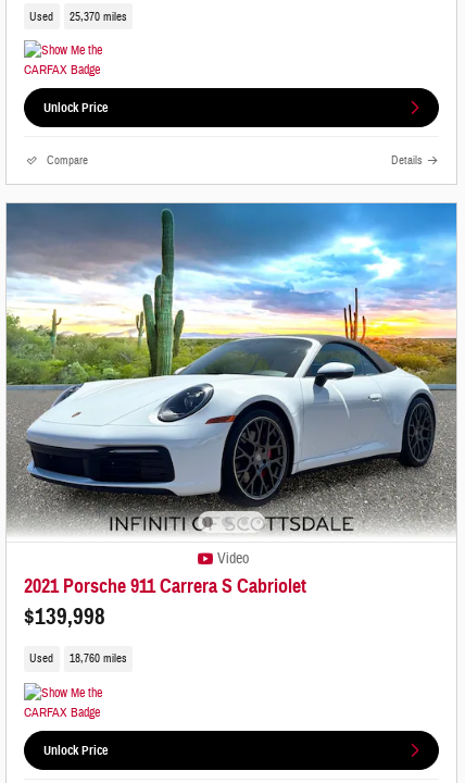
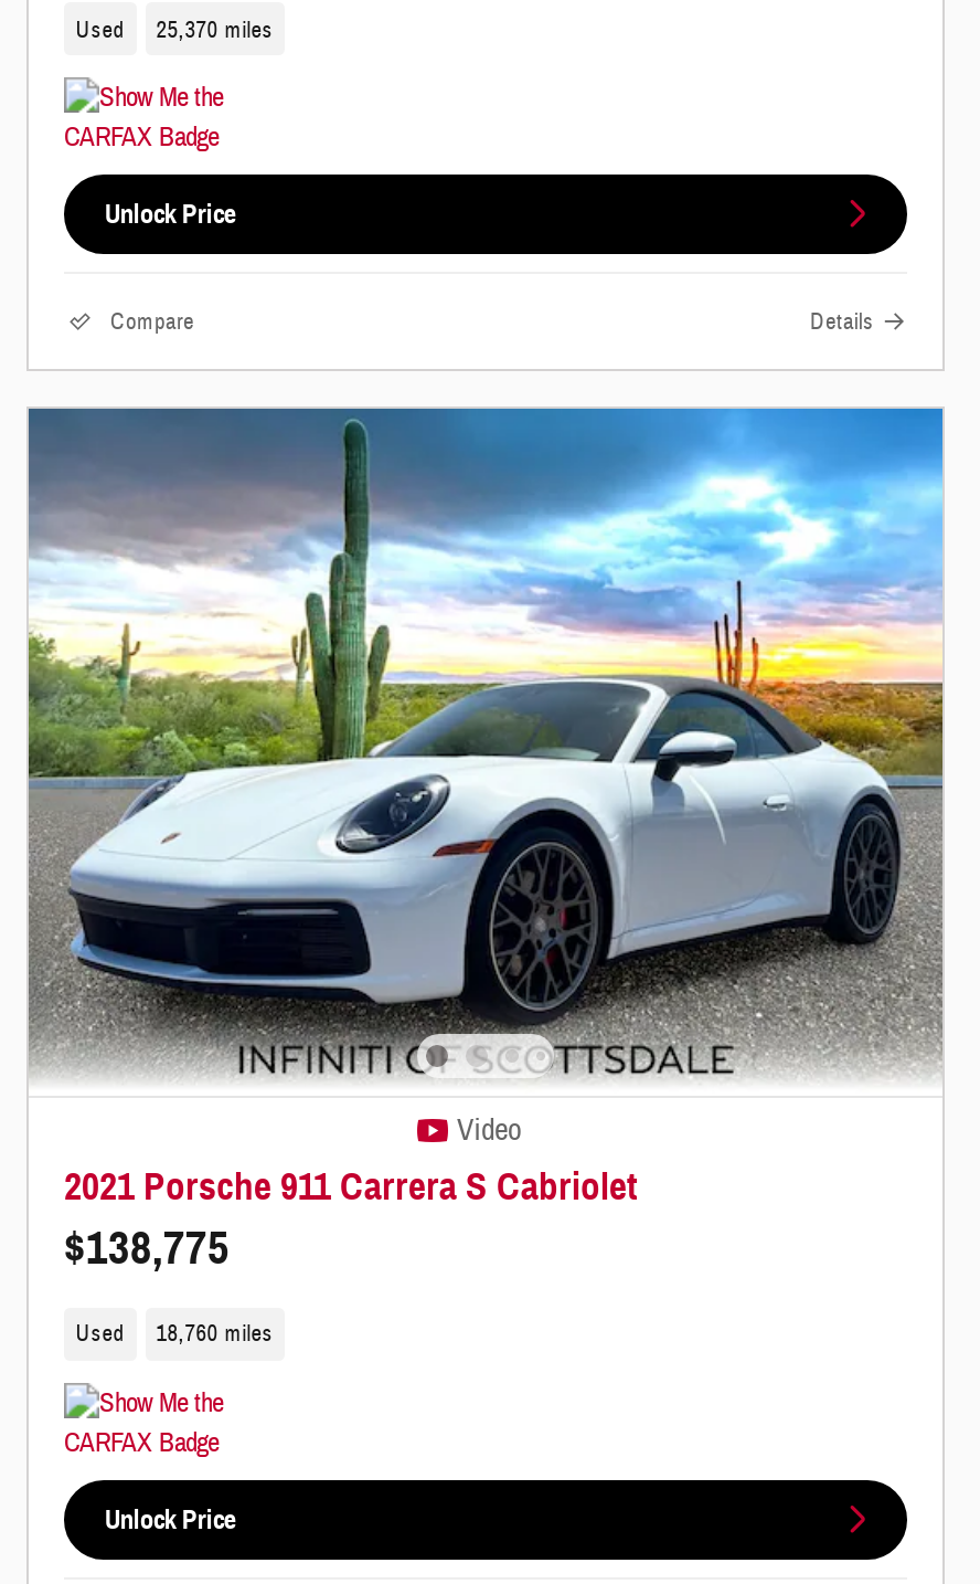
[24,602,105,631] $139,998 -> [64,1219,230,1277] $138,775

